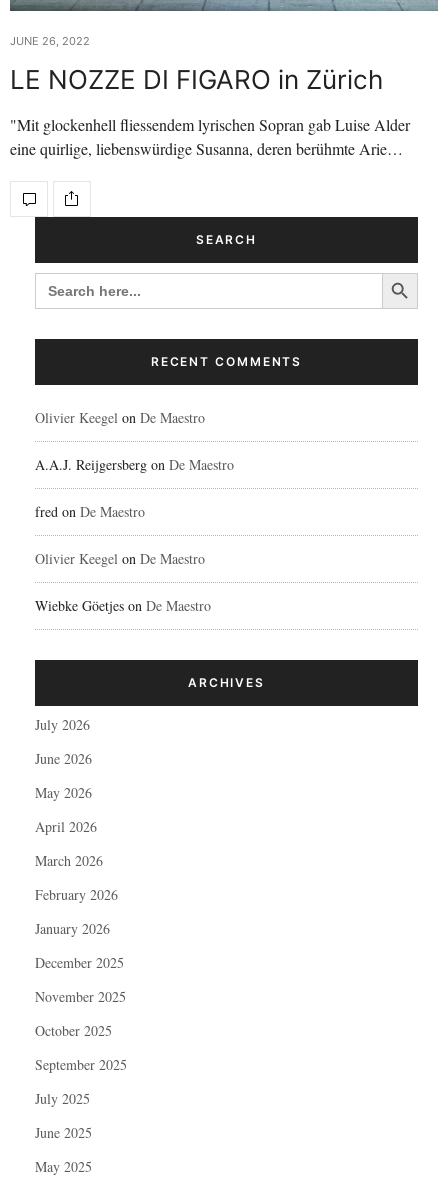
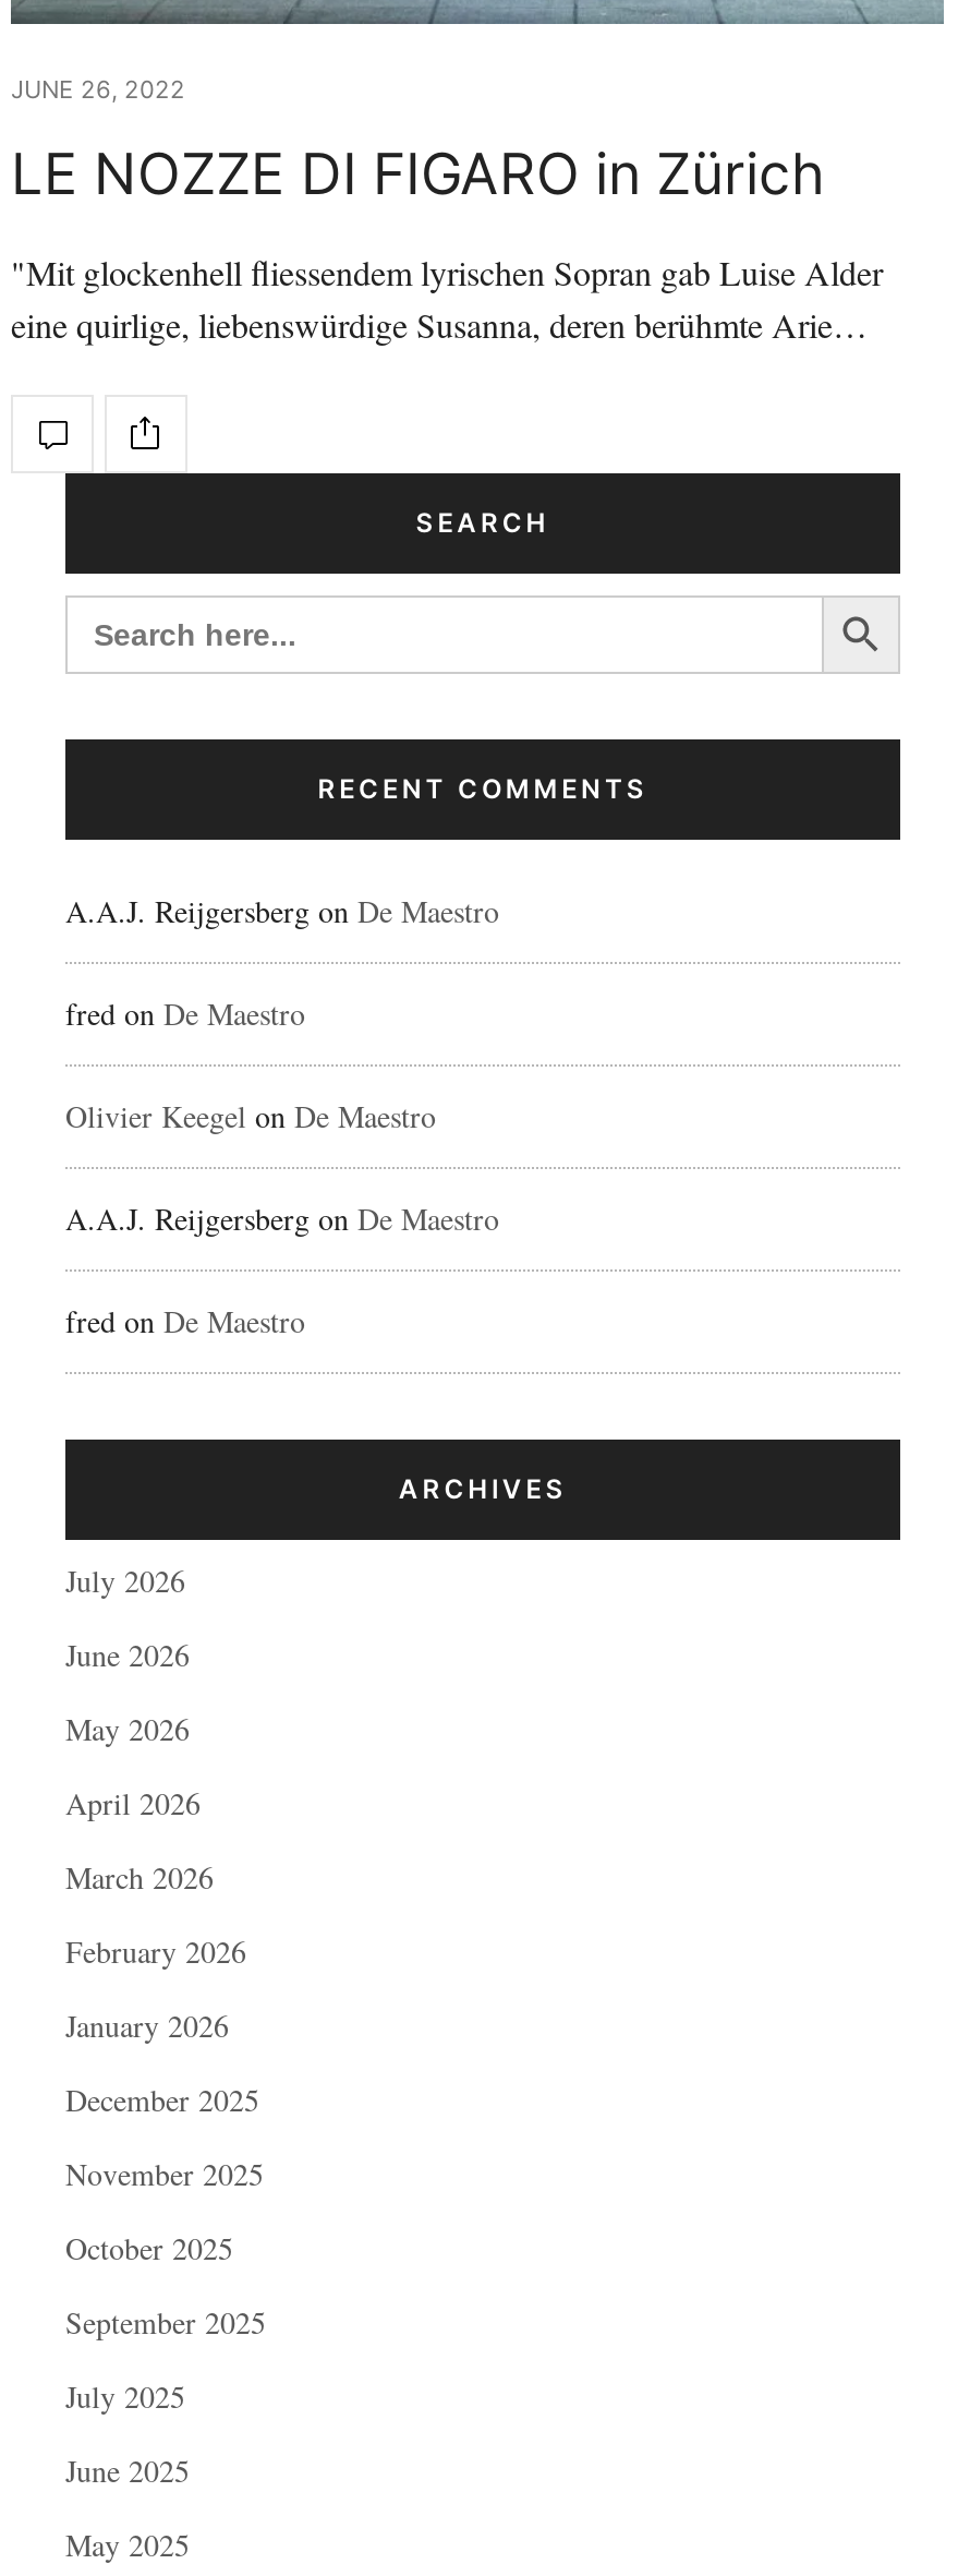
none -> [65,890,499,1034] A.A.J. Reijgersberg on De Maestro | fred on De Maestro
moved [35,408,234,521] -> [65,1095,499,1341]: Olivier Keegel on De Maestro | A.A.J. Reijgersberg on De Maestro | fred on De Maestro
[35,549,211,615] Olivier Keegel on De Maestro | Wiebke Göetjes on De Maestro -> none

